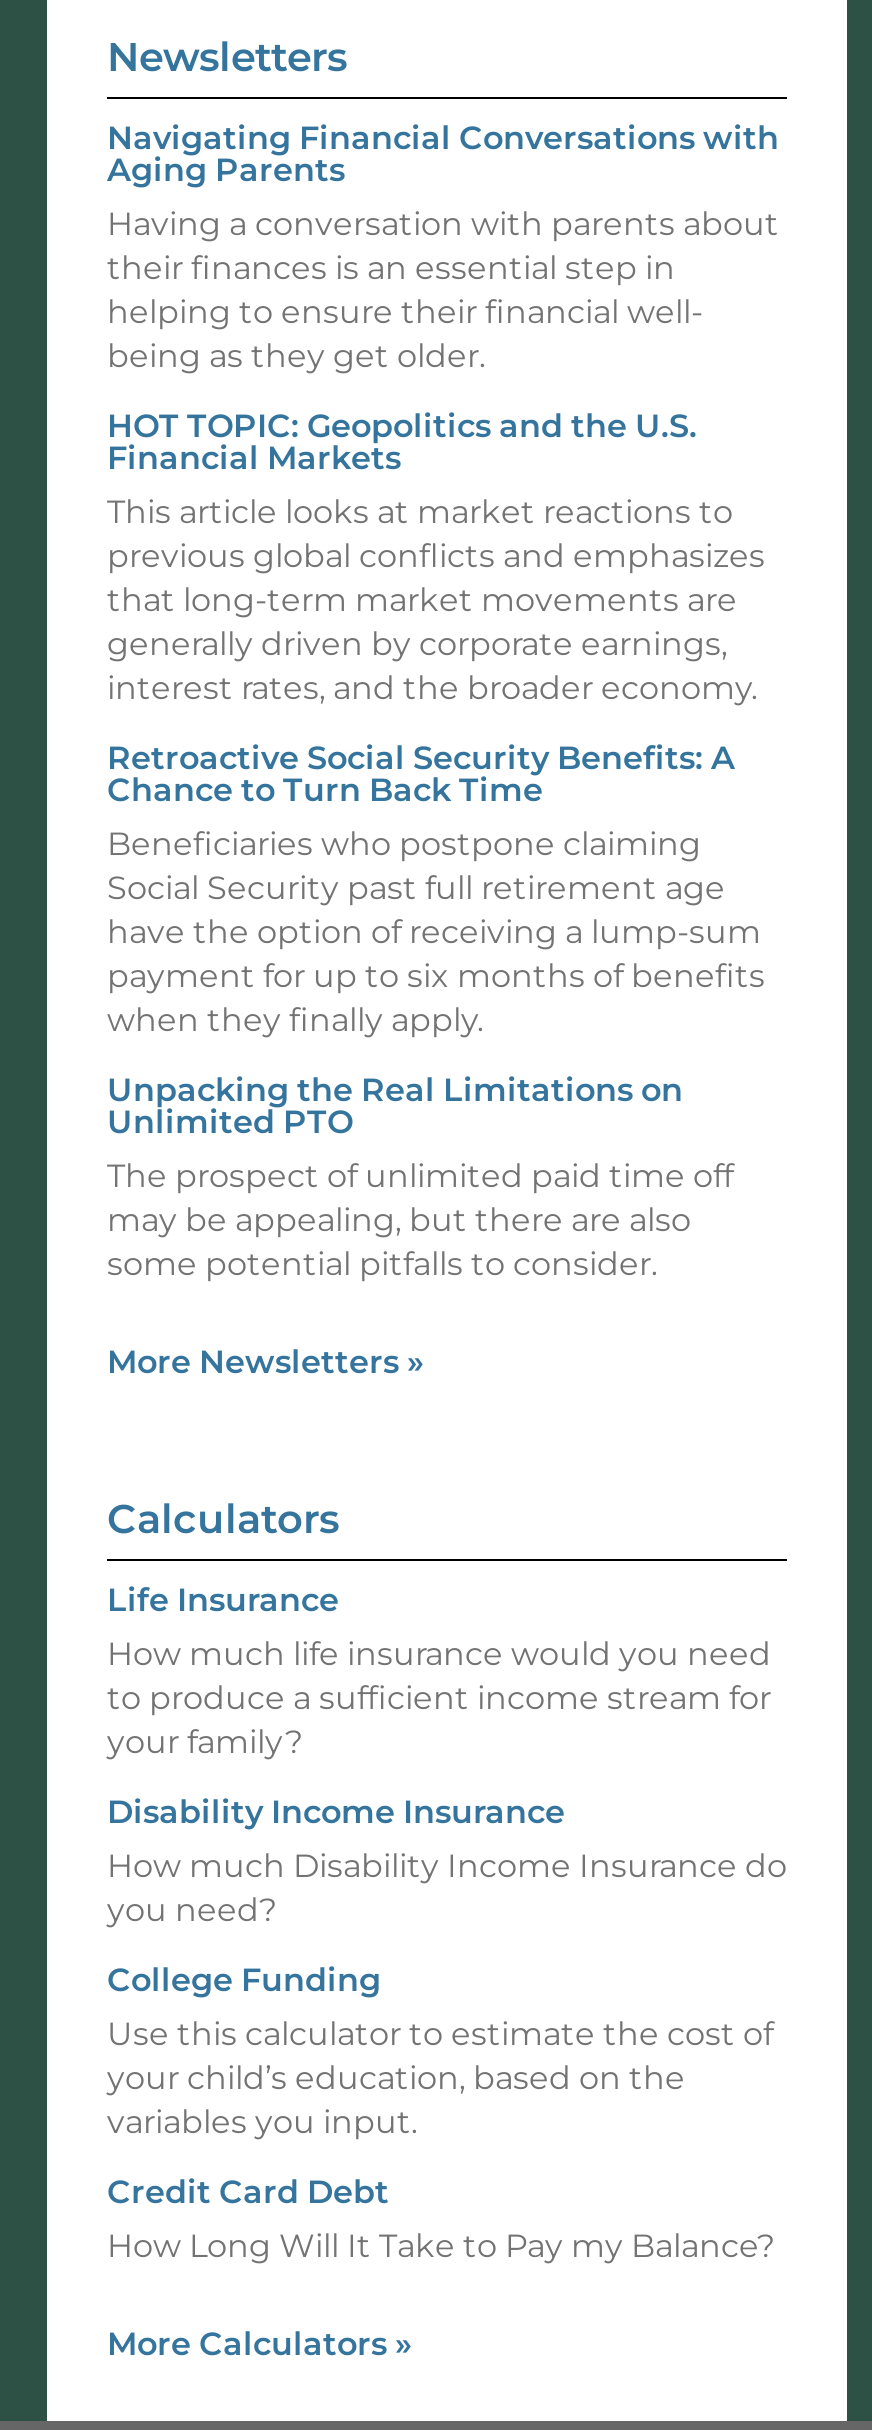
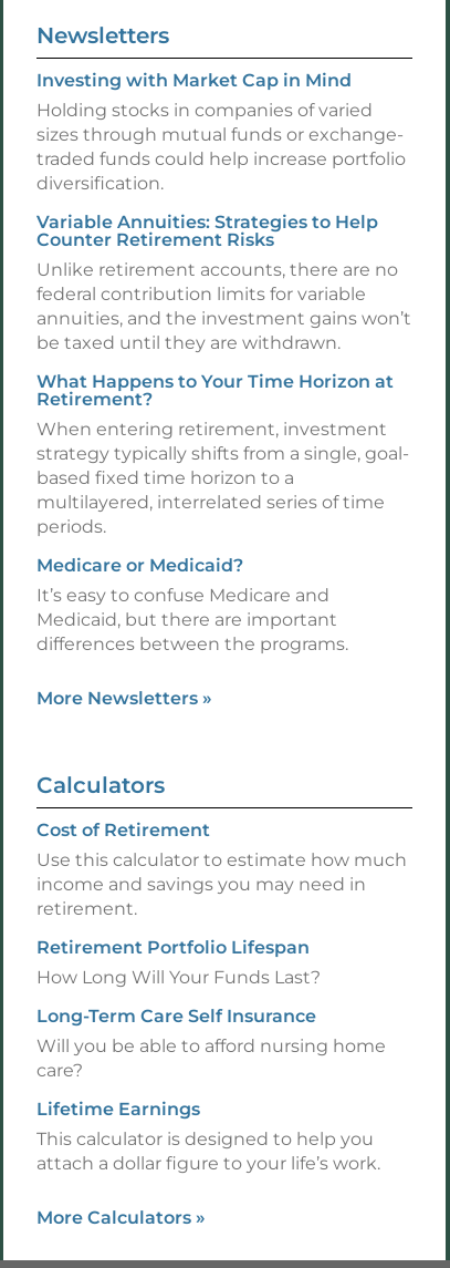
[107,119,779,375] Navigating Financial Conversations with | Aging Parents | Having a conversation with parents about | their finances is an essential step in | helping to ensure their financial well- | being as they get older. -> [36,70,406,194] Investing with Market Cap in Mind | Holding stocks in companies of varied | sizes through mutual funds or exchange- | traded funds could help increase portfolio | diversification.
[107,407,765,707] HOT TOPIC: Geopolitics and the U.S. | Financial Markets | This article looks at market reactions to | previous global conflicts and emphasizes | that long-term market movements are | generally driven by corporate earnings, | interest rates, and the broader economy. -> [36,212,411,353] Variable Annuities: Strategies to Help | Counter Retirement Risks | Unlike retirement accounts, there are no | federal contribution limits for variable | annuities, and the investment gains won’t | be taxed until they are withdrawn.
[107,739,765,1039] Retroactive Social Security Benefits: A | Chance to Turn Back Time | Beneficiaries who postpone claiming | Social Security past full retirement age | have the option of receiving a lump-sum | payment for up to six months of benefits | when they finally apply. -> [36,371,409,537] What Happens to Your Time Horizon at | Retirement? | When entering retirement, investment | strategy typically shifts from a single, goal- | based fixed time horizon to a | multilayered, interrelated series of time | periods.
[107,1071,733,1283] Unpacking the Real Limitations on | Unlimited PTO | The prospect of unlimited paid time off | may be appealing, but there are also | some potential pitfalls to consider. -> [36,555,348,655] Medicare or Medicaid? | It’s easy to confuse Medicare and | Medicaid, but there are important | differences between the programs.
[107,1581,771,1761] Life Insurance | How much life insurance would you need | to produce a sufficient income stream for | your family? -> [36,820,407,919] Cost of Retirement | Use this calculator to estimate how much | income and savings you may need in | retirement.
[107,1793,787,1929] Disability Income Insurance | How much Disability Income Insurance do | you need? -> [36,937,321,988] Retirement Portfolio Lifespan | How Long Will Your Funds Last?
[107,1961,773,2141] College Funding | Use this calculator to estimate the cost of | your child’s education, based on the | variables you input. -> [36,1006,386,1081] Long-Term Care Self Insurance | Will you be able to afford nursing home | care?
[107,2173,775,2265] Credit Card Debt | How Long Will It Take to Pay my Balance? -> [36,1099,380,1174] Lifetime Earnings | This calculator is designed to help you | attach a dollar figure to your life’s work.

